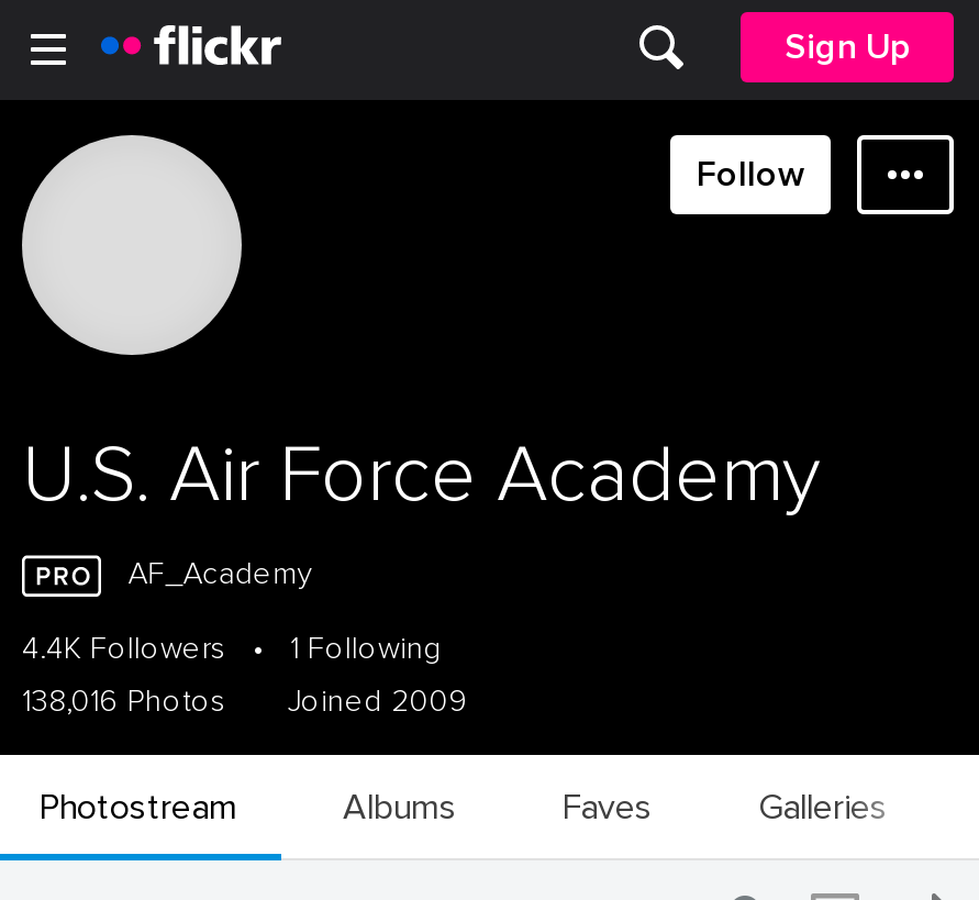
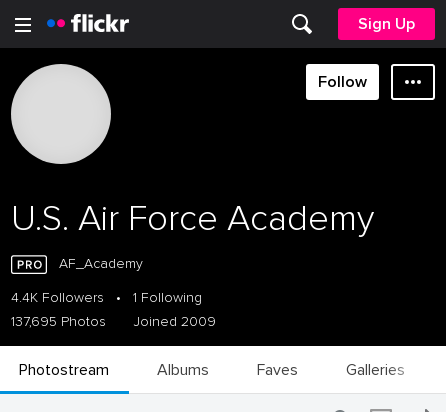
[22,682,468,720] 138,016 Photos Joined 2009 -> [11,313,216,330] 137,695 Photos Joined 2009

